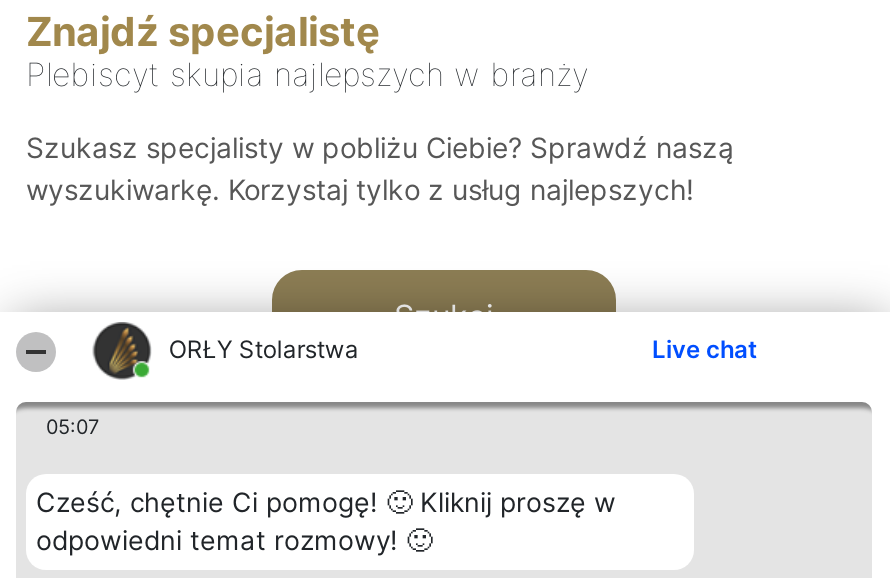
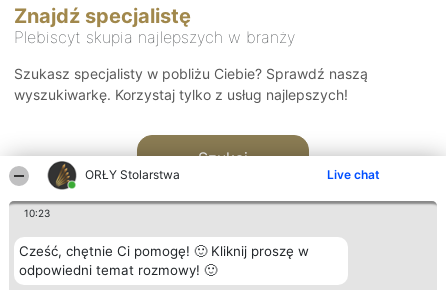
[46,414,100,438] 05:07 -> [24,207,50,219] 10:23

